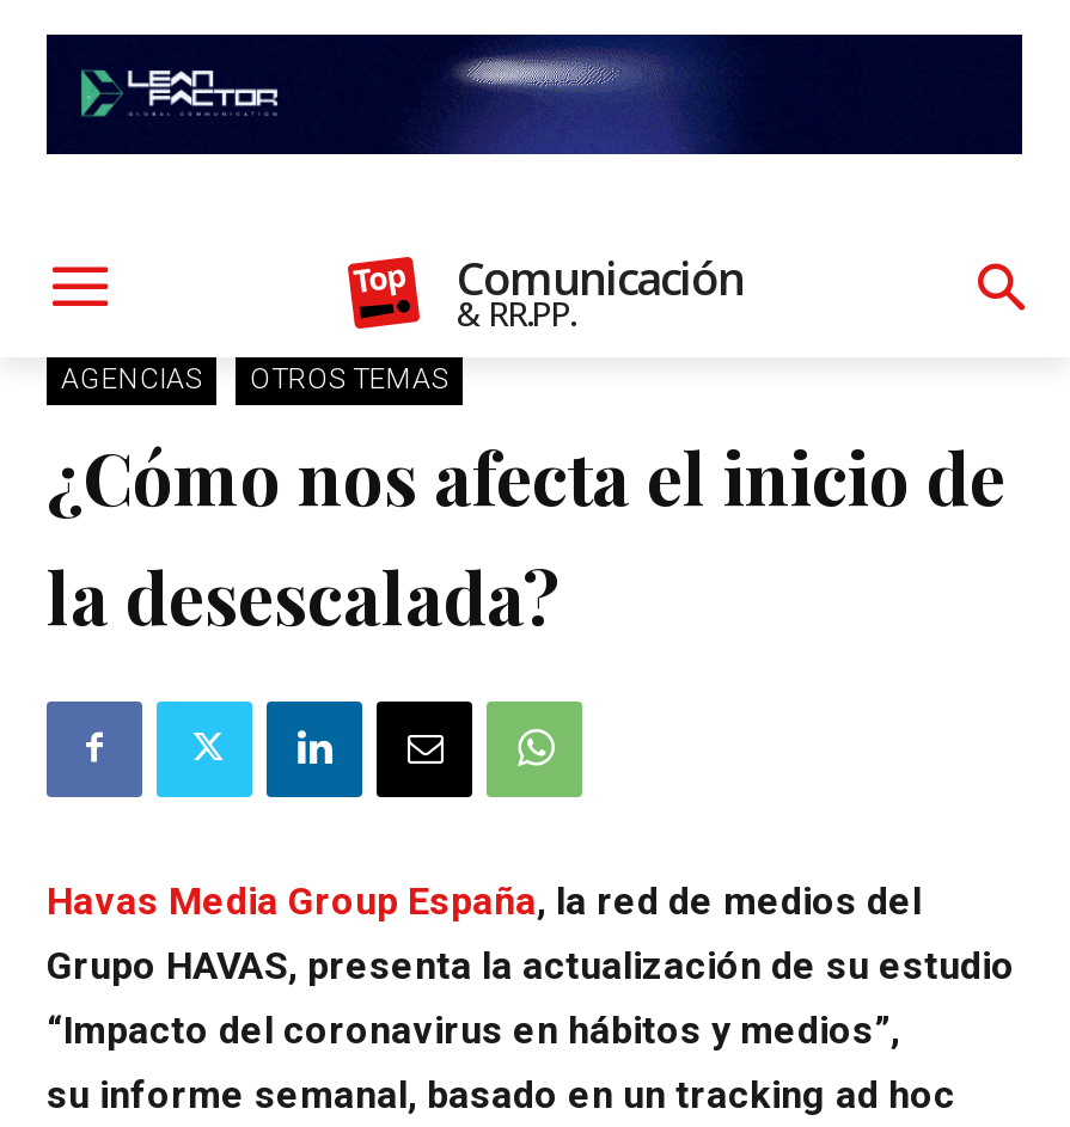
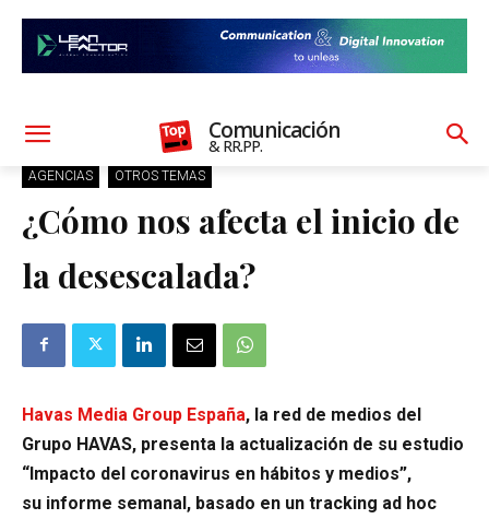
[403,32,1025,157] [image] -> [183,17,468,74] [image]

